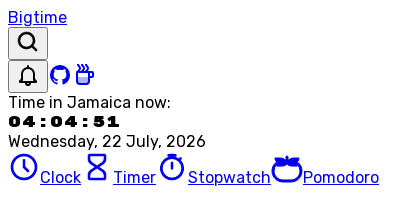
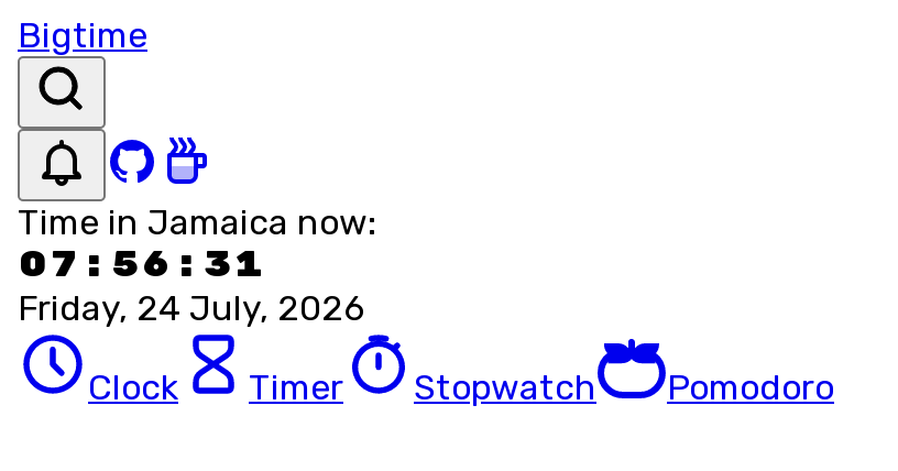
[8,112,120,132] 04:04:51 -> [18,243,264,287] 07:56:31
[8,132,206,151] Wednesday, 22 July, 2026 -> [18,287,365,329] Friday, 24 July, 2026

